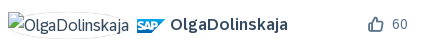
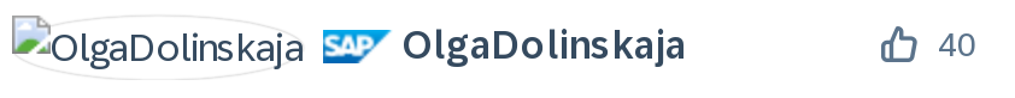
[389,16,408,32] 60 -> [931,25,976,63] 40

